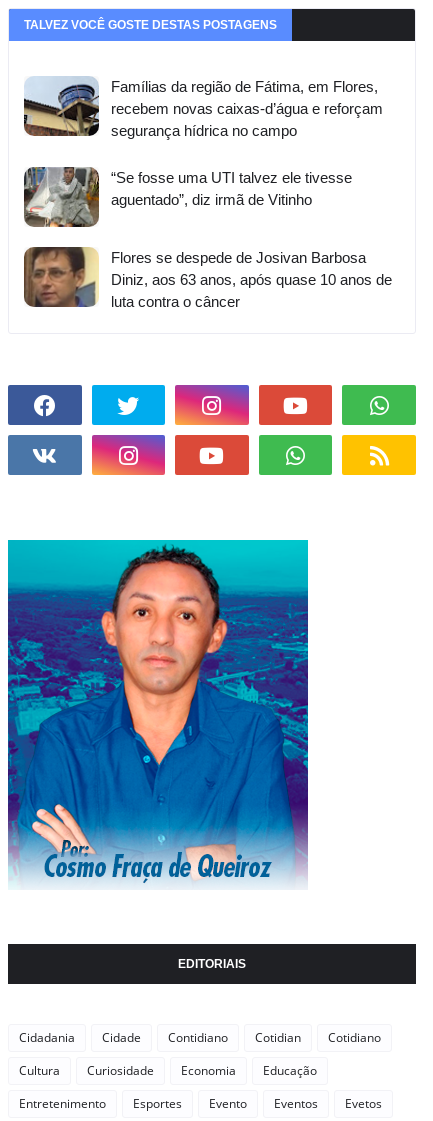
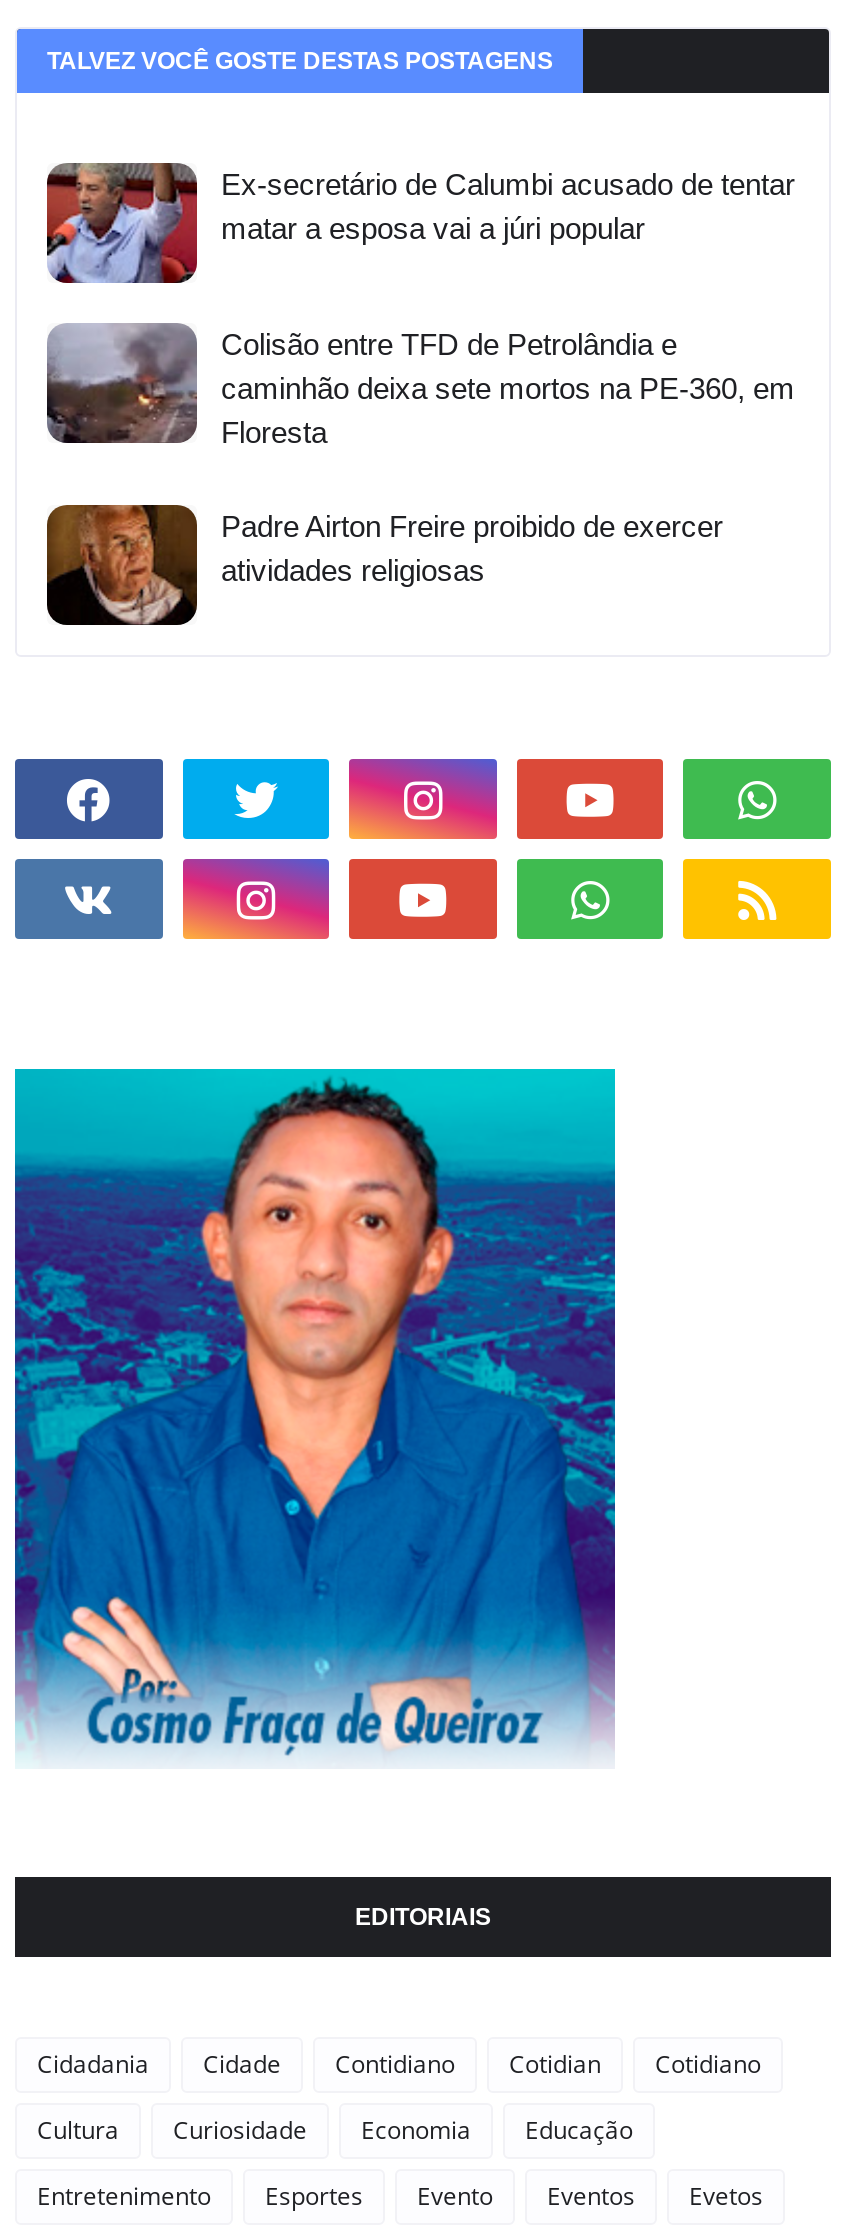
[23,76,383,139] [image] | Famílias da região de Fátima, em Flores, | recebem novas caixas-d’água e reforçam | segurança hídrica no campo -> [45,161,795,285] [image] | Ex-secretário de Calumbi acusado de tentar | matar a esposa vai a júri popular
[24,167,352,228] [image] | “Se fosse uma UTI talvez ele tivesse | aguentado”, diz irmã de Vitinho -> [47,325,795,449] [image] | Colisão entre TFD de Petrolândia e | caminhão deixa sete mortos na PE-360, em | Floresta
[24,246,392,310] [image] | Flores se despede de Josivan Barbosa | Diniz, aos 63 anos, após quase 10 anos de | luta contra o câncer -> [47,503,723,627] [image] | Padre Airton Freire proibido de exercer | atividades religiosas

